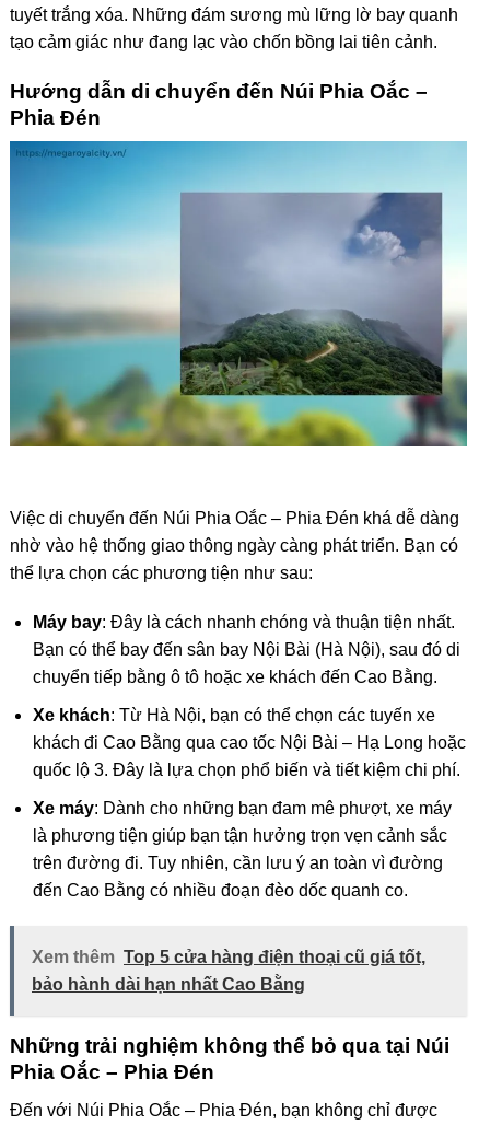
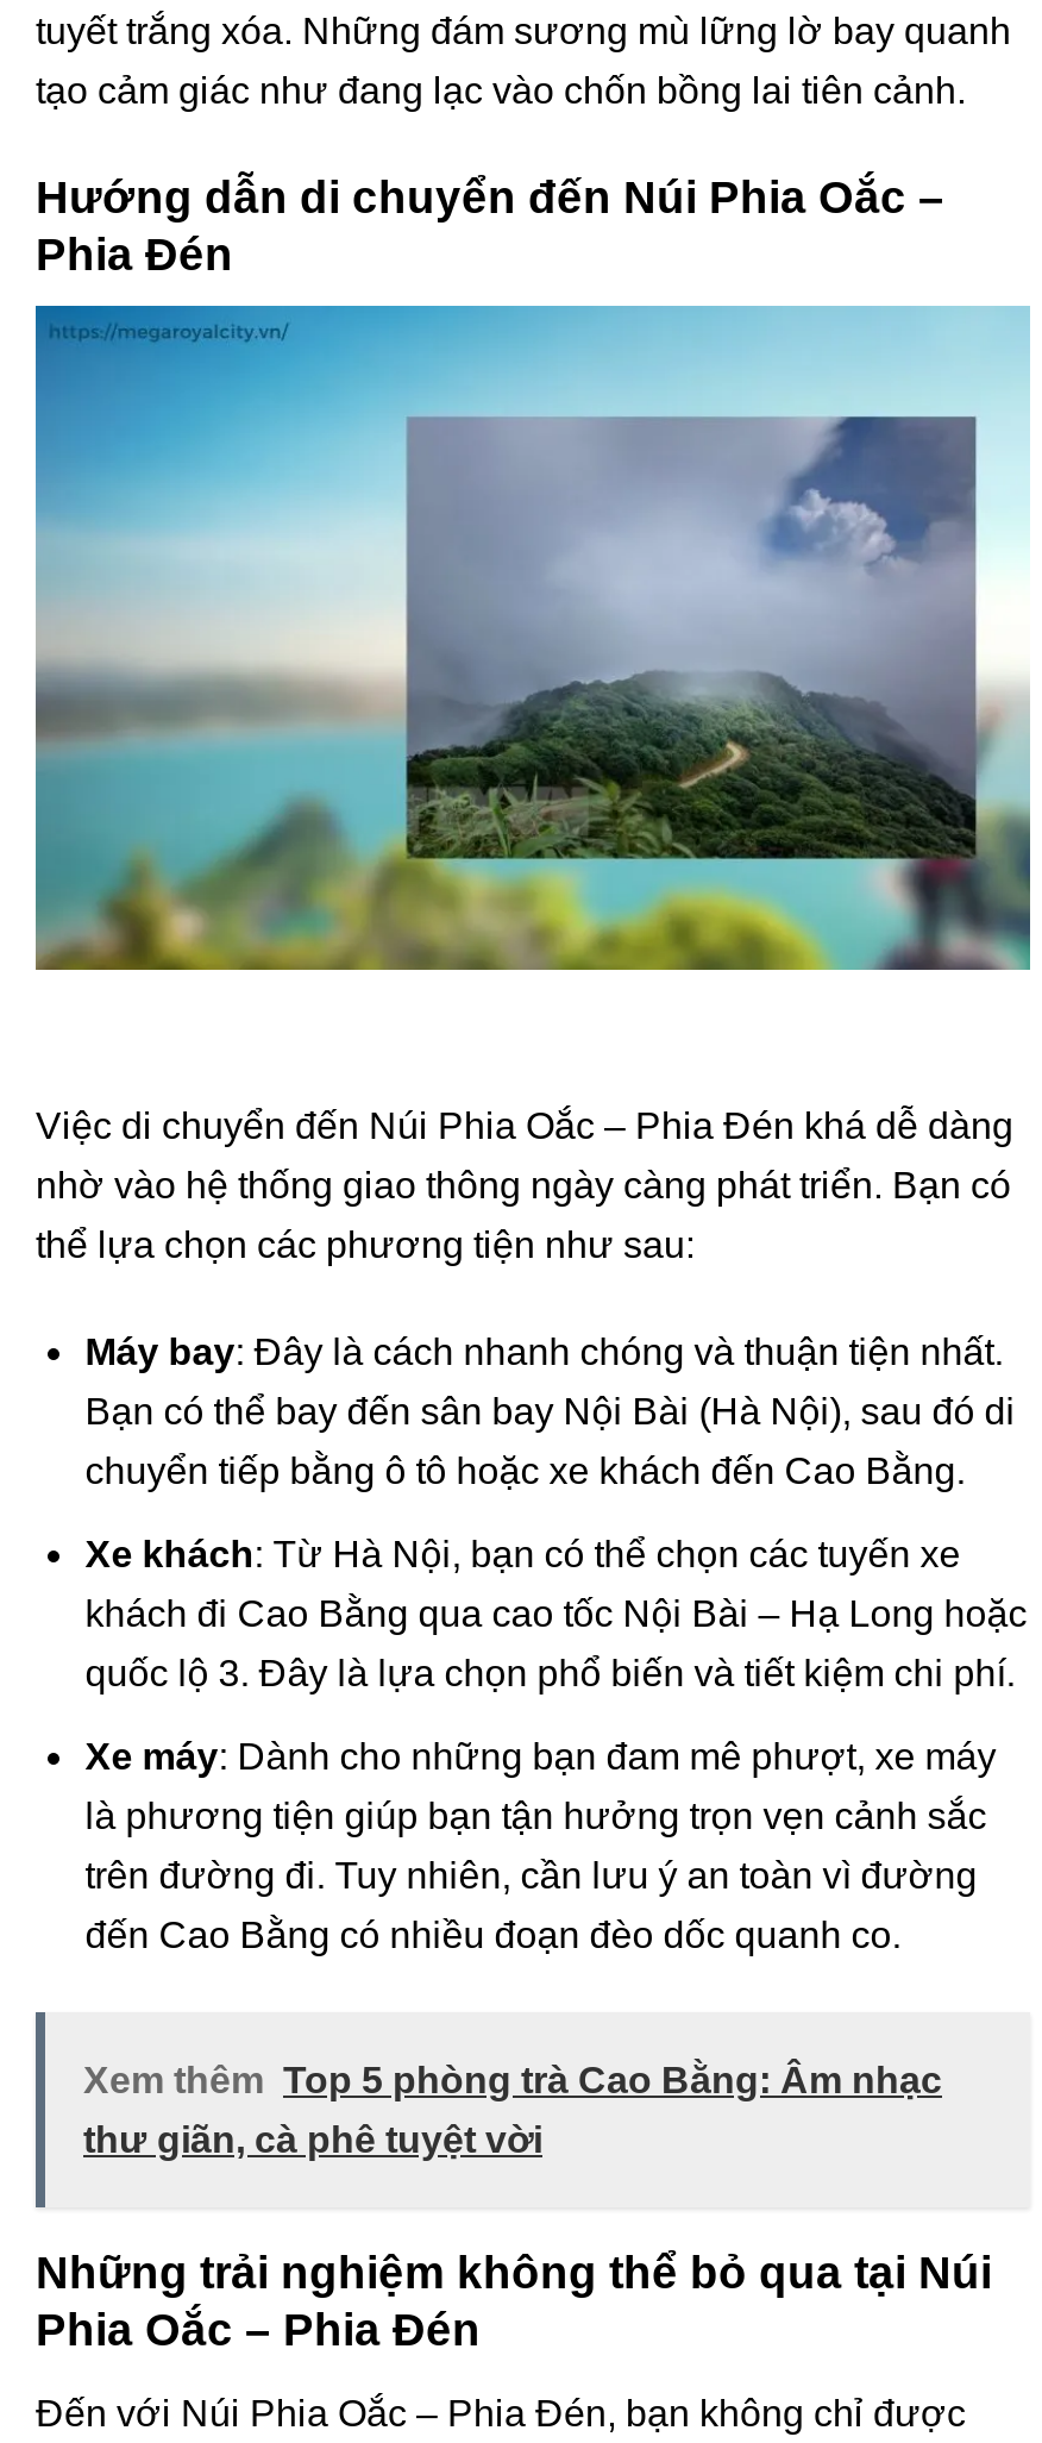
[32,948,425,967] Xem thêm Top 5 cửa hàng điện thoại cũ giá tốt, -> [83,2061,942,2101] Xem thêm Top 5 phòng trà Cao Bằng: Âm nhạc
[32,975,305,994] bảo hành dài hạn nhất Cao Bằng -> [83,2120,542,2161] thư giãn, cà phê tuyệt vời

